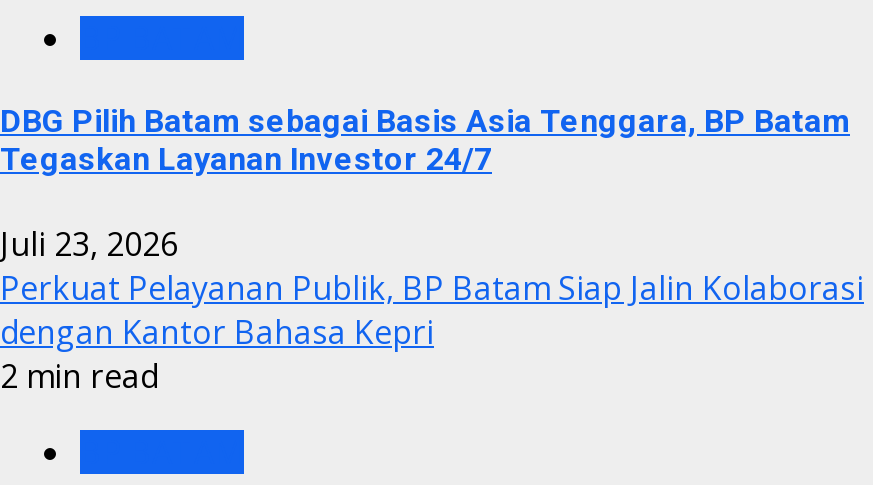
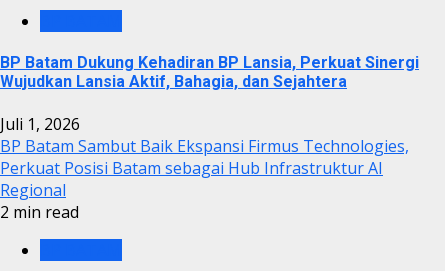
[0,103,850,179] DBG Pilih Batam sebagai Basis Asia Tenggara, BP Batam | Tegaskan Layanan Investor 24/7 -> [0,53,419,91] BP Batam Dukung Kehadiran BP Lansia, Perkuat Sinergi | Wujudkan Lansia Aktif, Bahagia, dan Sejahtera
[0,221,864,353] Juli 23, 2026 | Perkuat Pelayanan Publik, BP Batam Siap Jalin Kolaborasi | dengan Kantor Bahasa Kepri -> [0,113,409,201] Juli 1, 2026 | BP Batam Sambut Baik Ekspansi Firmus Technologies, | Perkuat Posisi Batam sebagai Hub Infrastruktur AI | Regional

